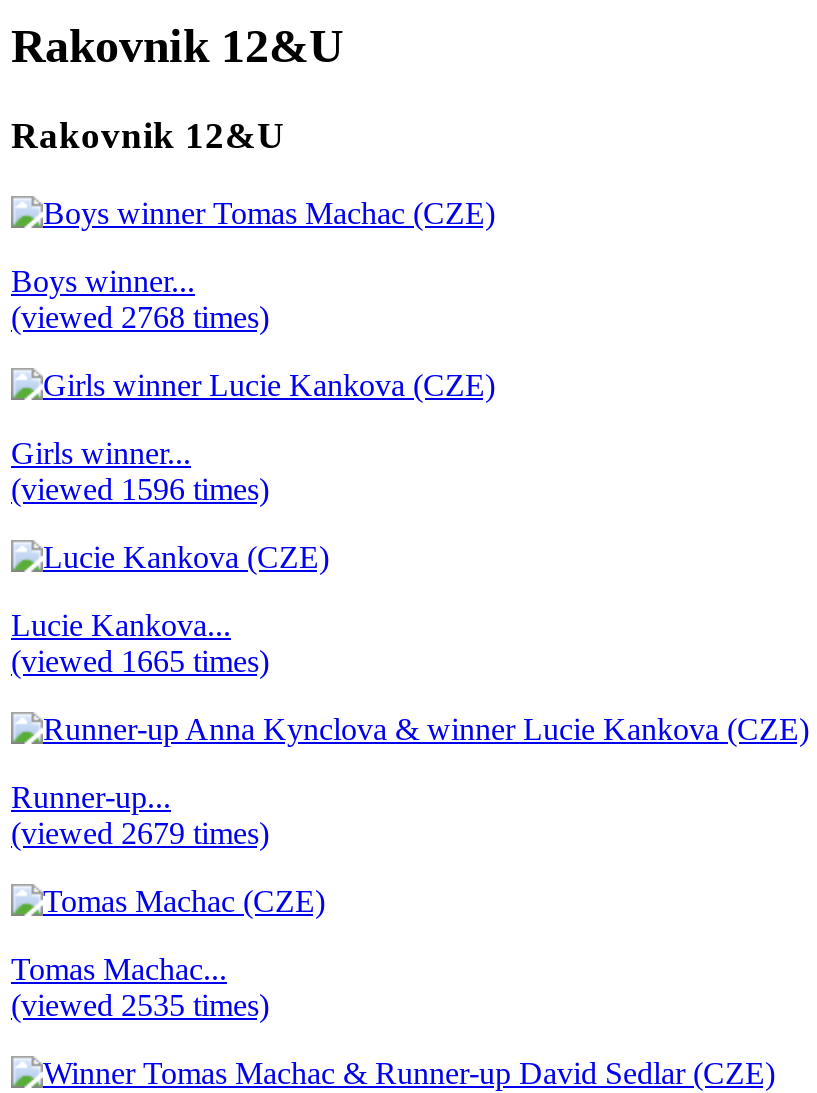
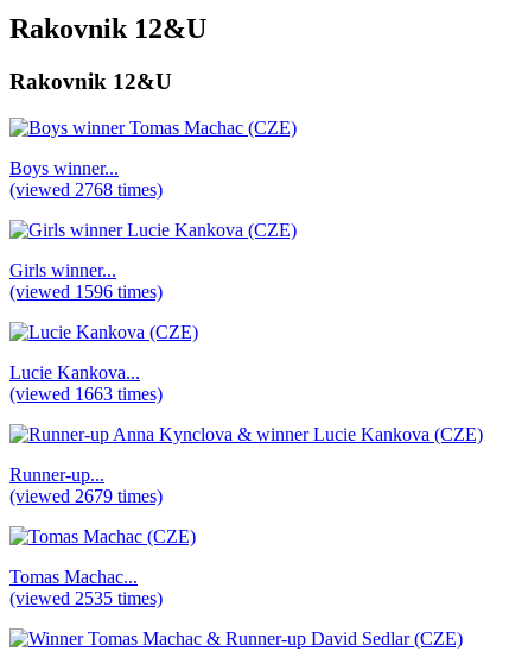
[11,643,269,677] (viewed 1665 times) -> [9,383,163,404] (viewed 1663 times)

